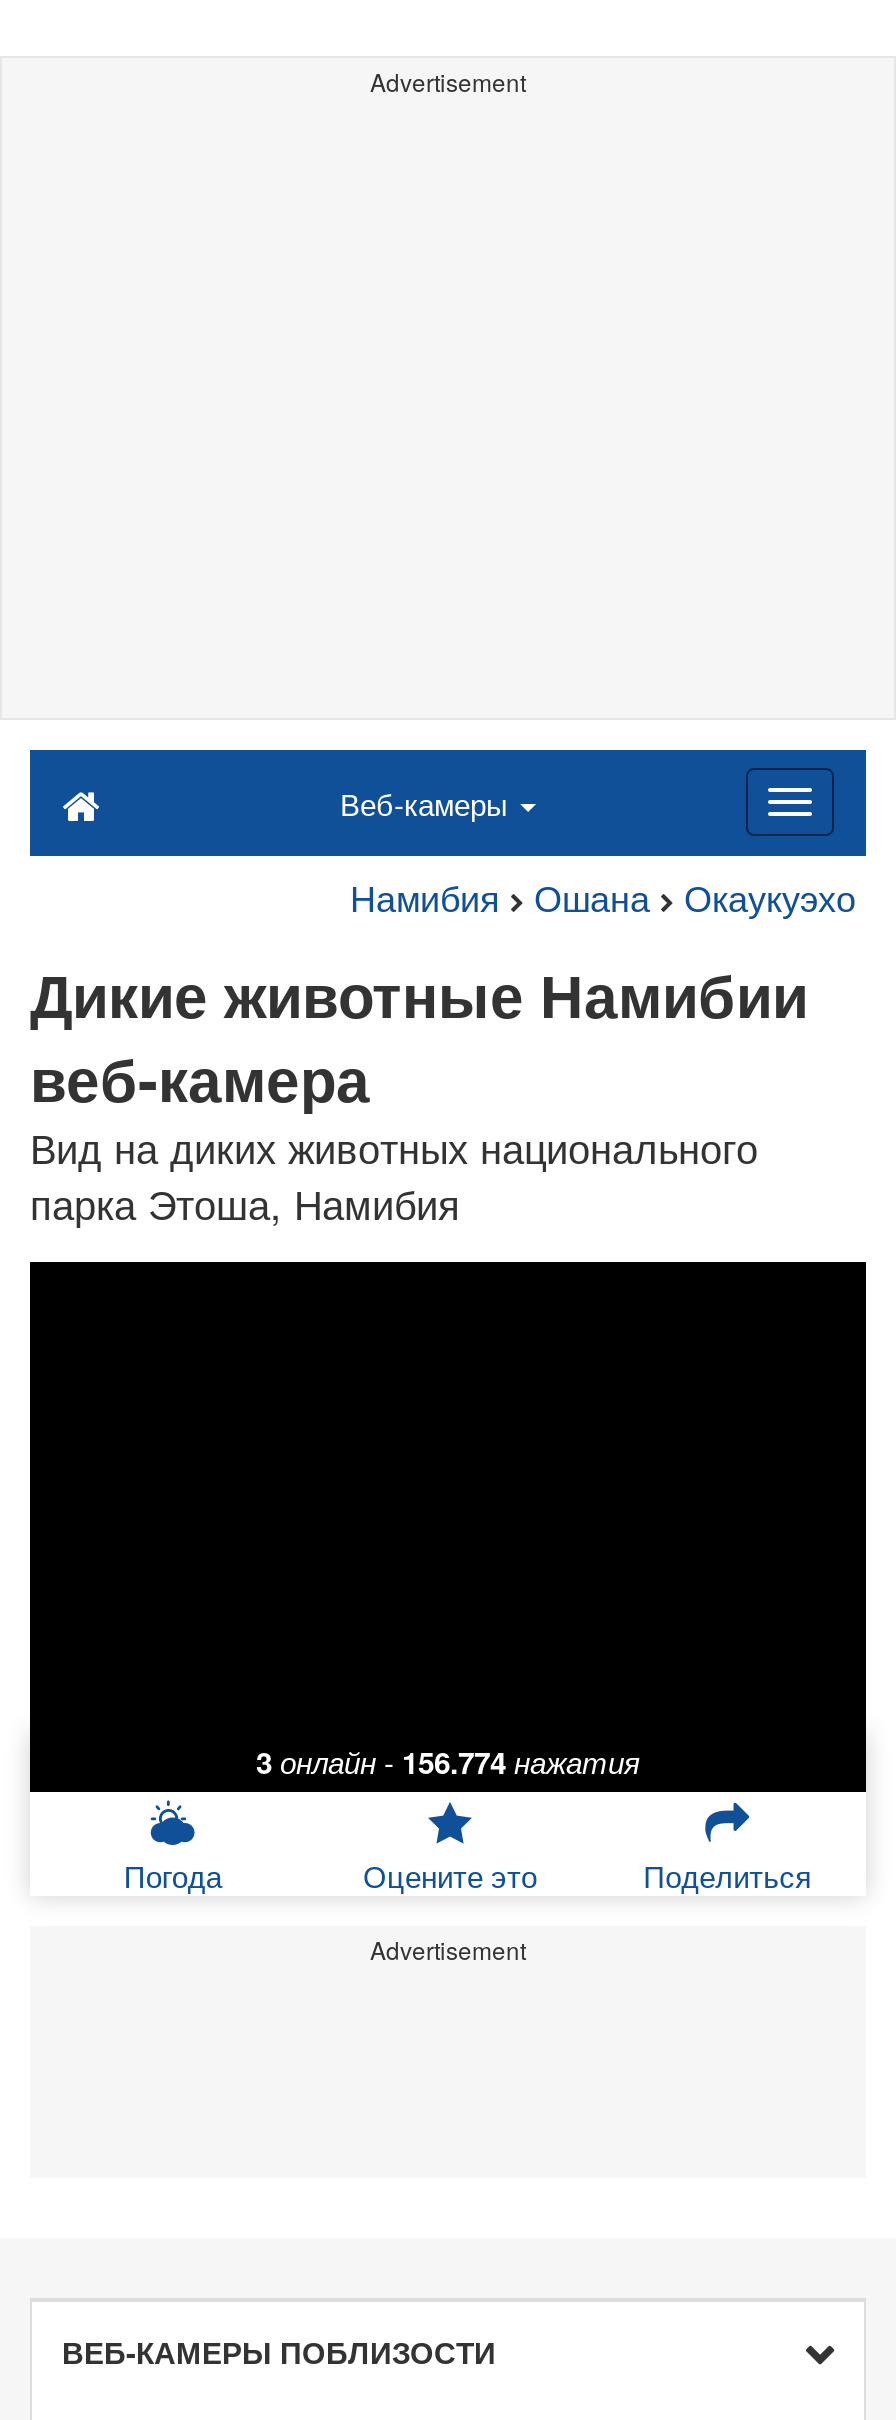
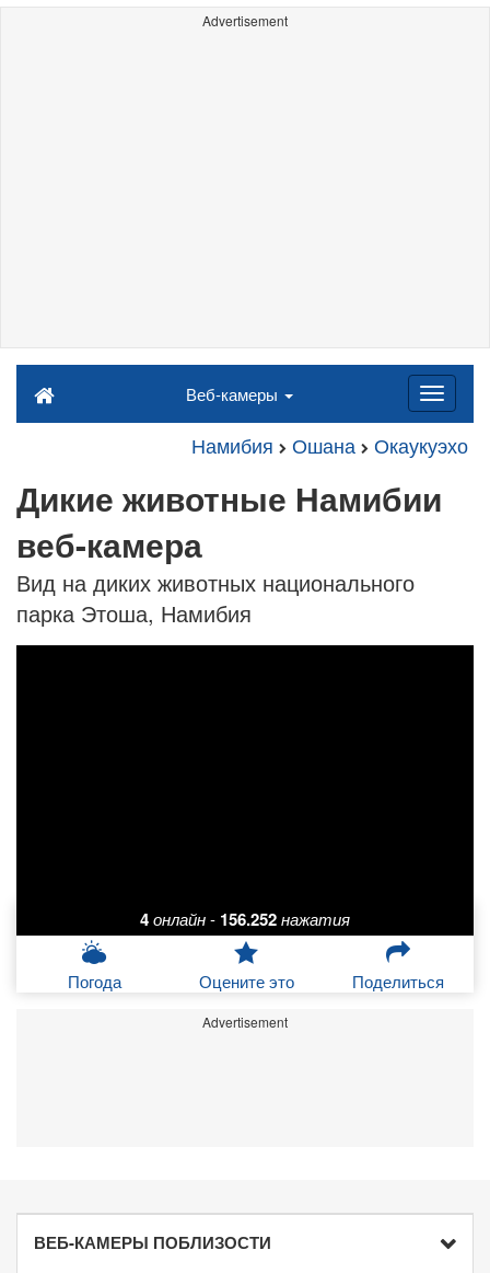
[256,1740,640,1784] 3 онлайн - 156.774 нажатия -> [140,907,350,931] 4 онлайн - 156.252 нажатия

